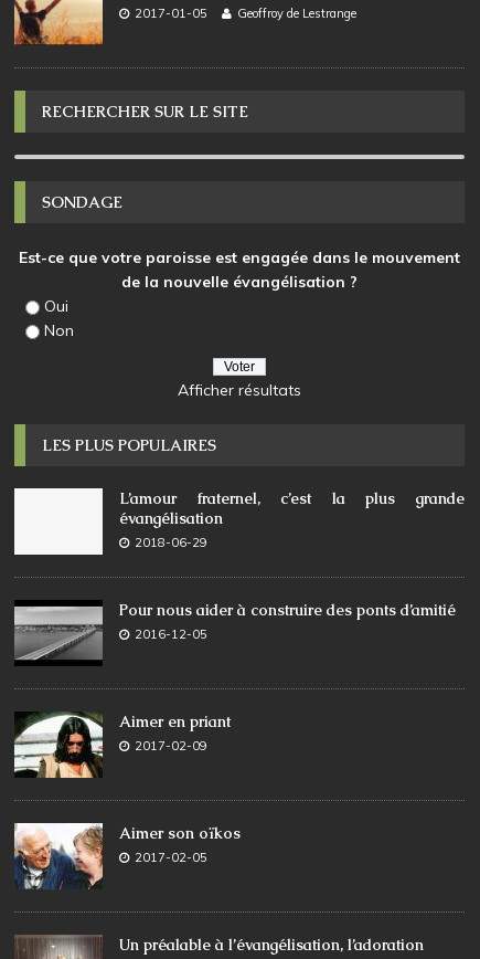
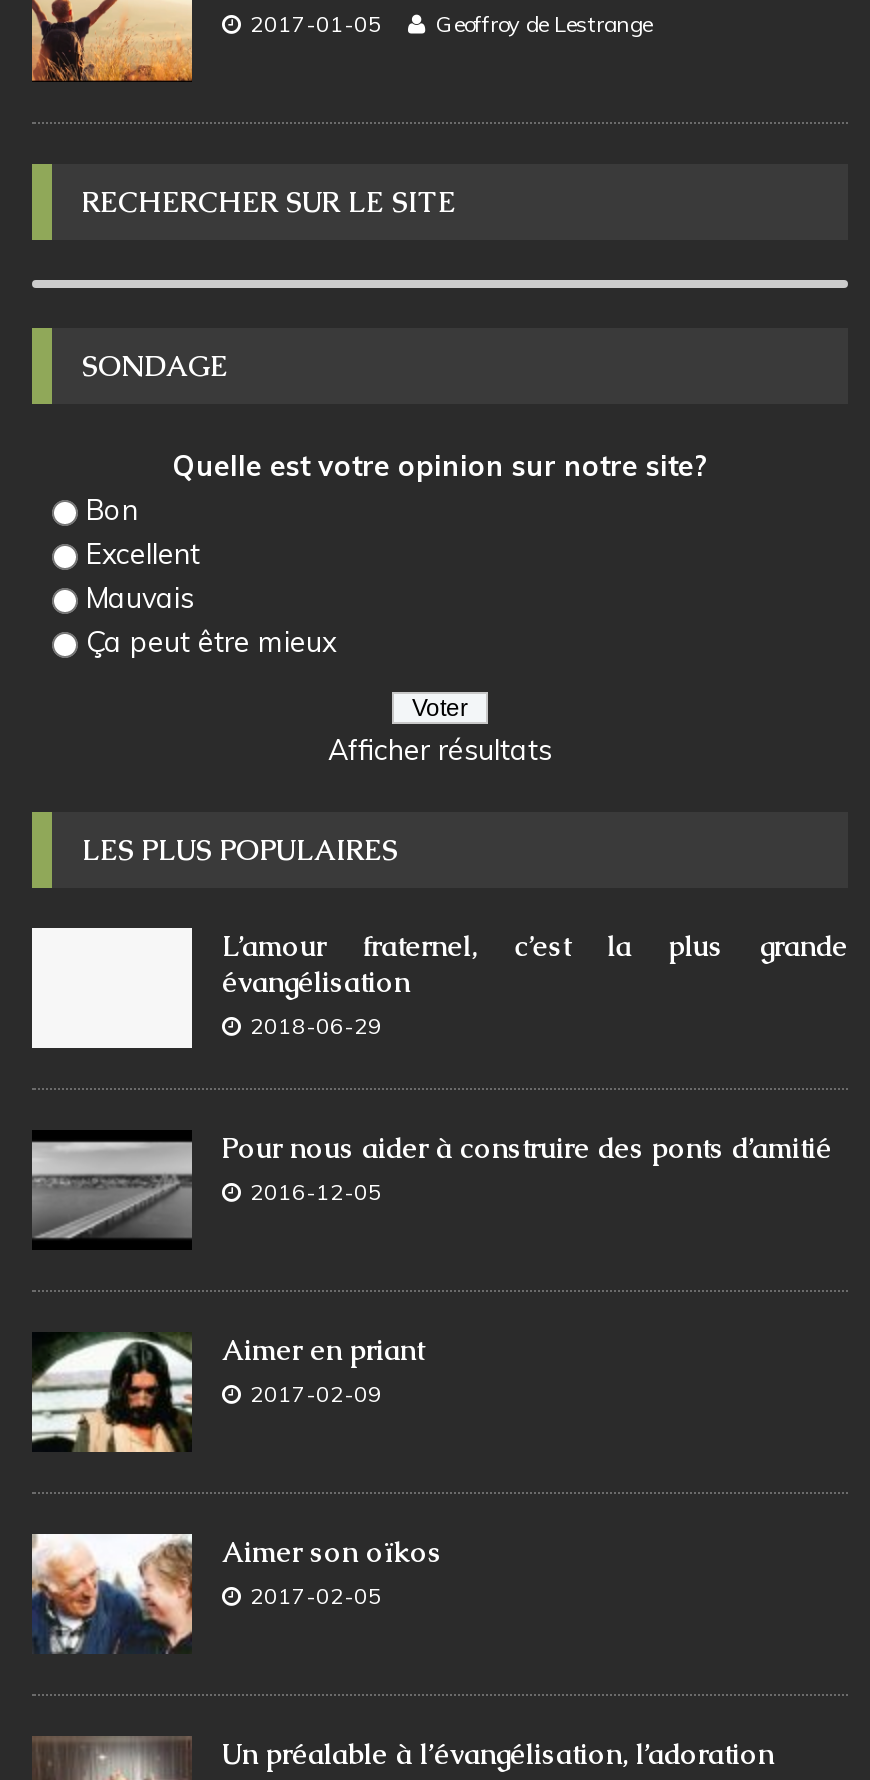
[19,247,460,340] Est-ce que votre paroisse est engagée dans le mouvement | de la nouvelle évangélisation ? | Oui | Non -> [86,447,708,659] Quelle est votre opinion sur notre site? | Bon | Excellent | Mauvais | Ça peut être mieux

